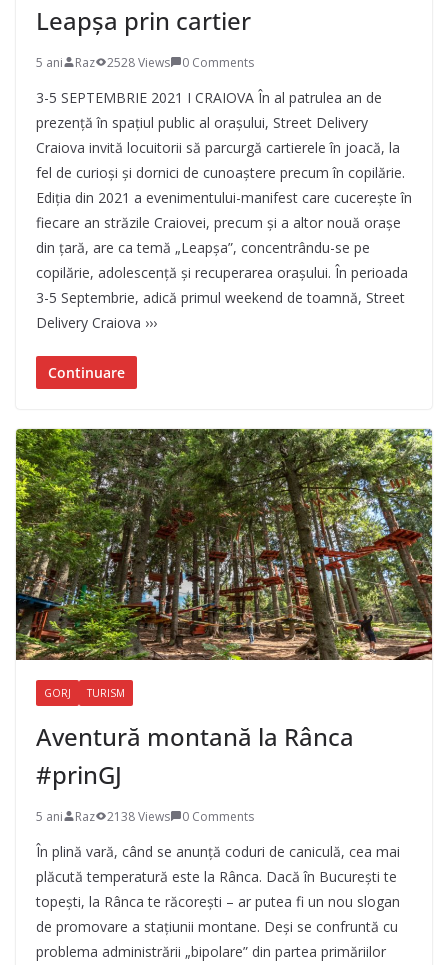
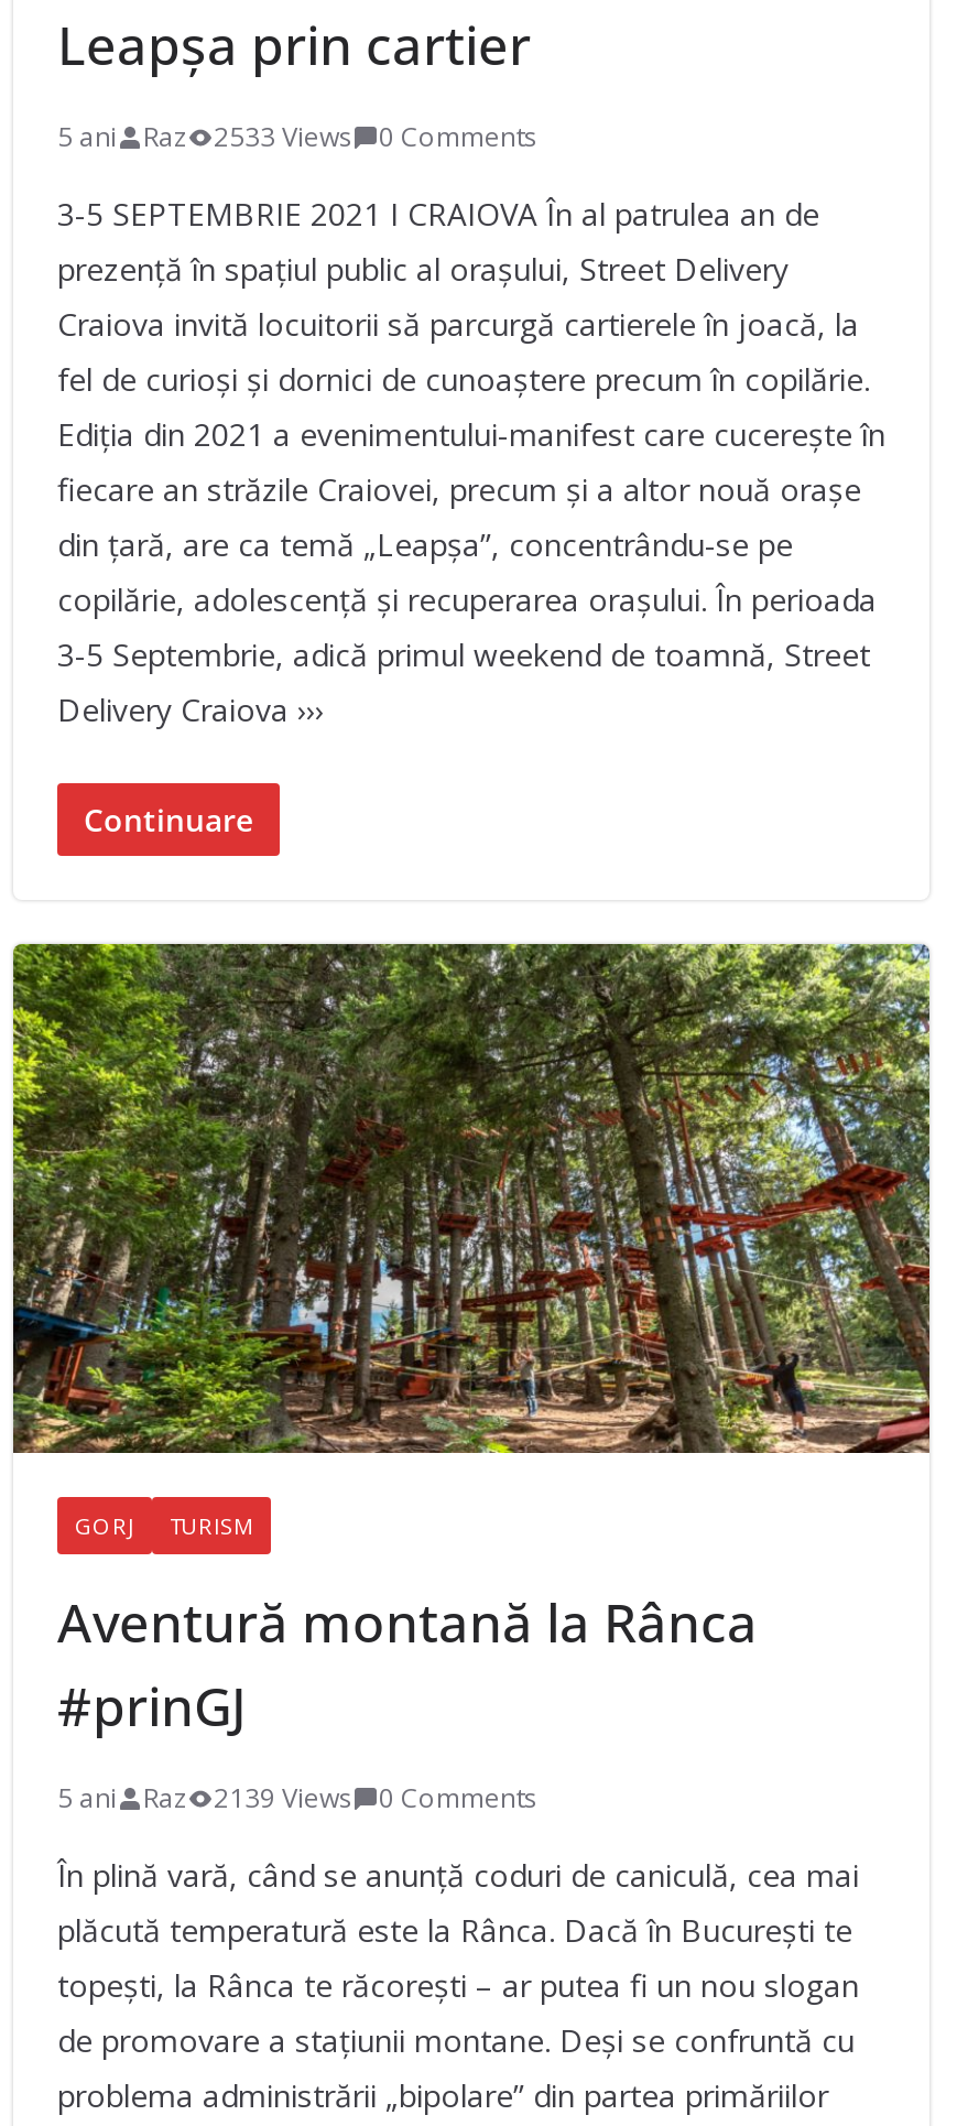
[36,53,254,70] 5 ani Raz 2528 Views 0 Comments -> [57,118,537,155] 5 ani Raz 2533 Views 0 Comments
[36,808,254,825] 5 ani Raz 2138 Views 0 Comments -> [57,1780,537,1817] 5 ani Raz 2139 Views 0 Comments

